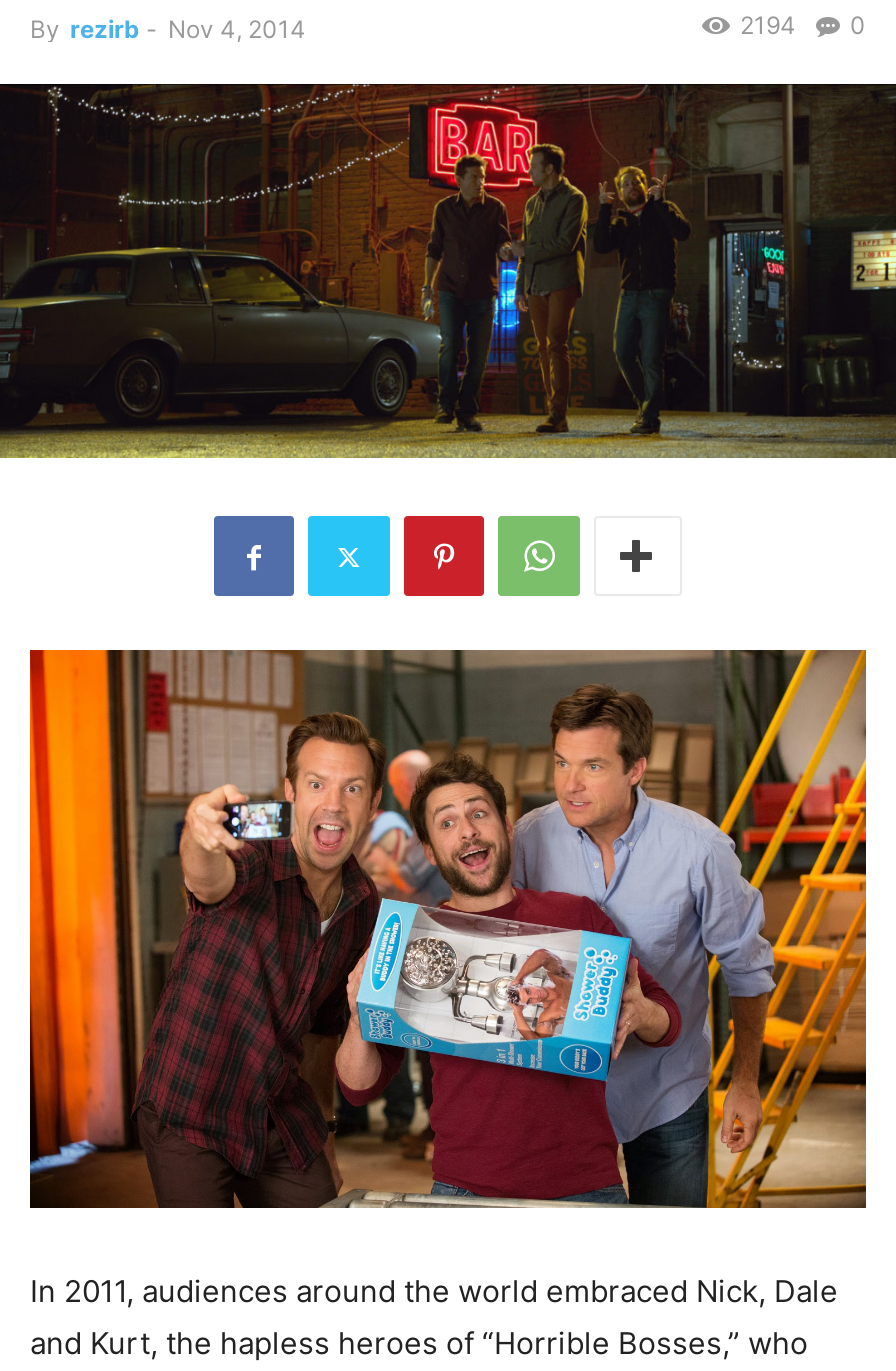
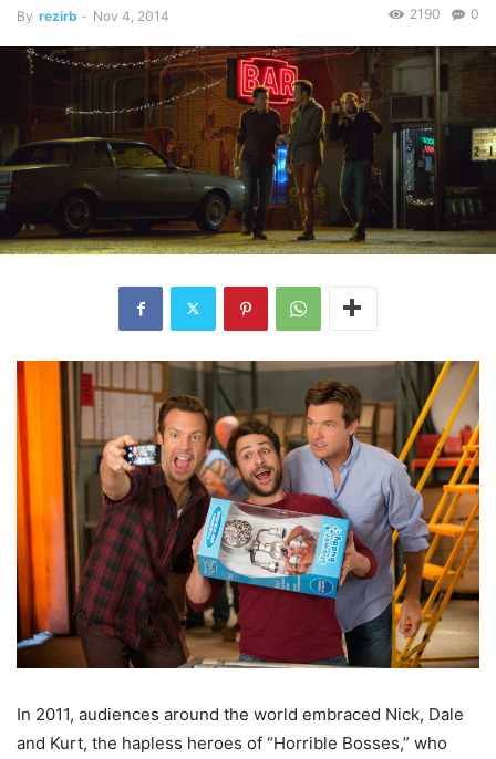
[740,10,866,40] 2194 0 -> [410,6,479,22] 2190 0

